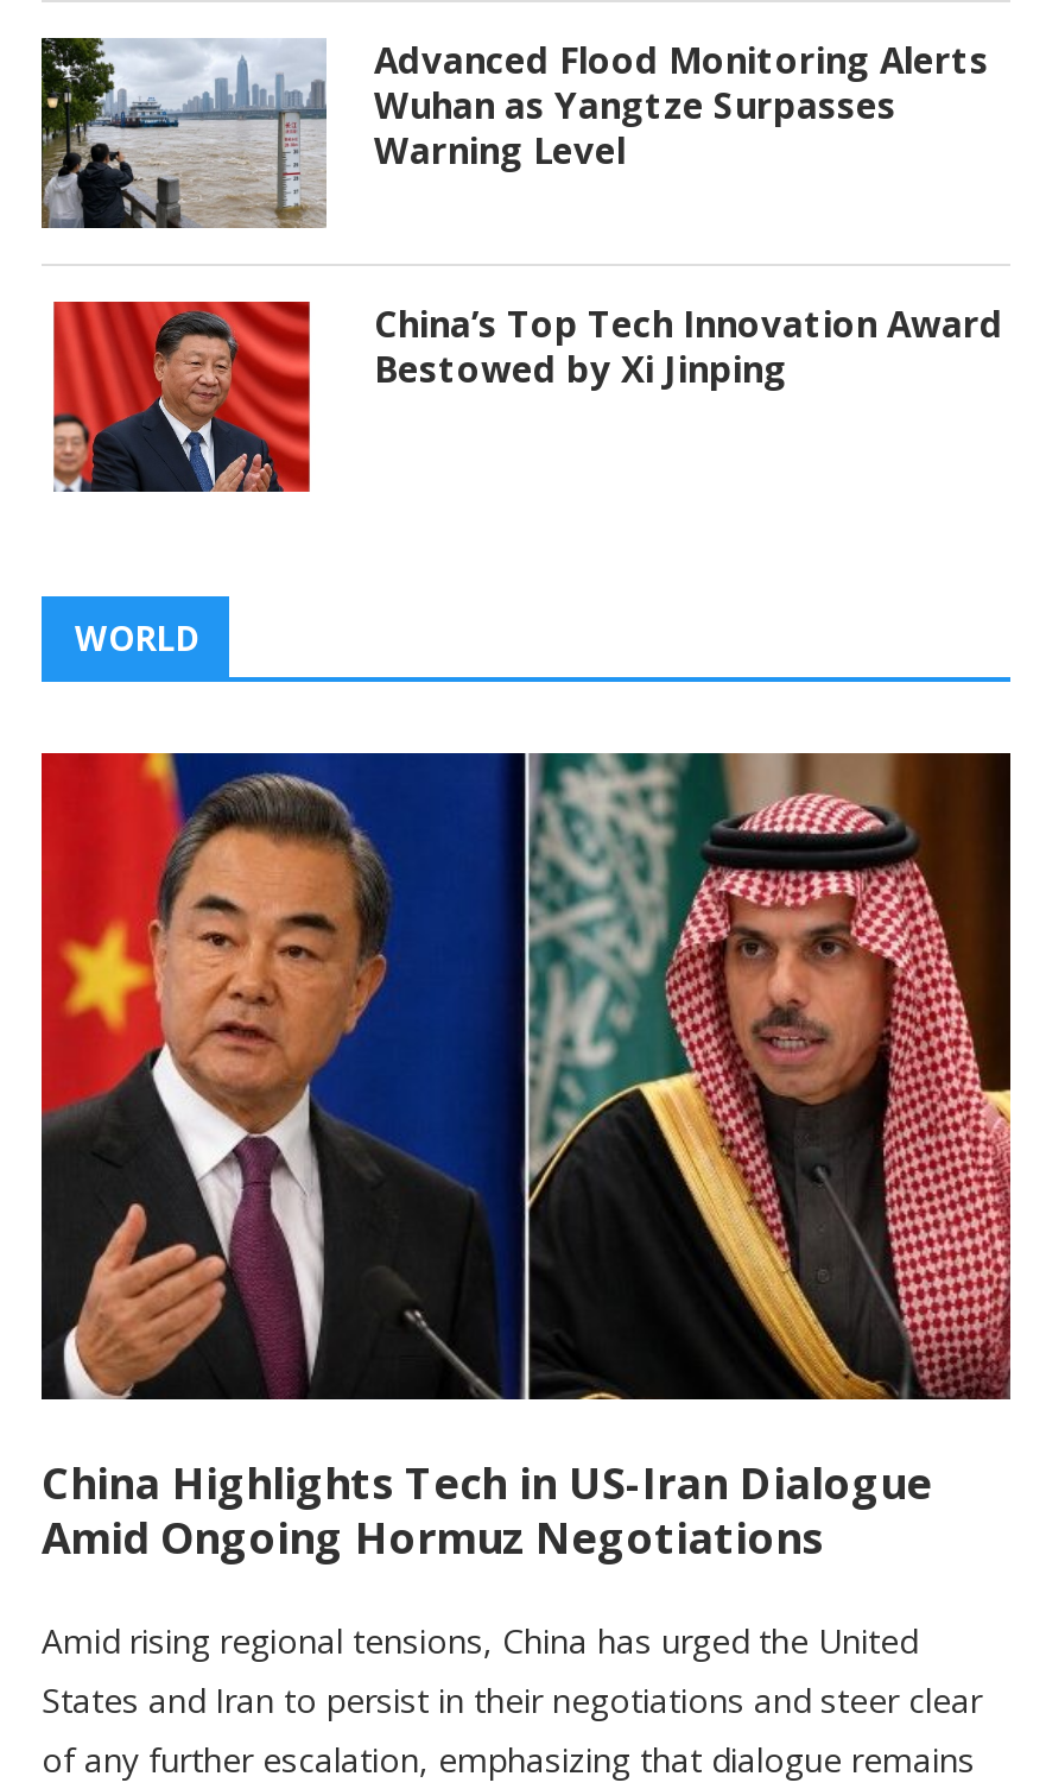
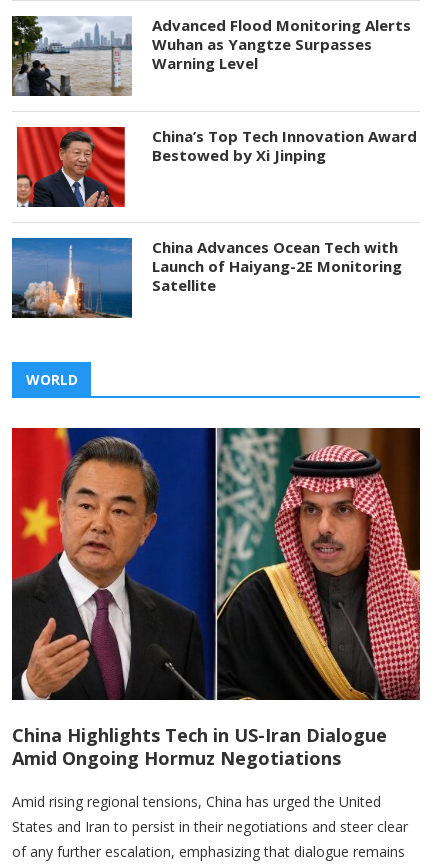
none -> [11,237,402,319] [image] | China Advances Ocean Tech with | Launch of Haiyang-2E Monitoring | Satellite

